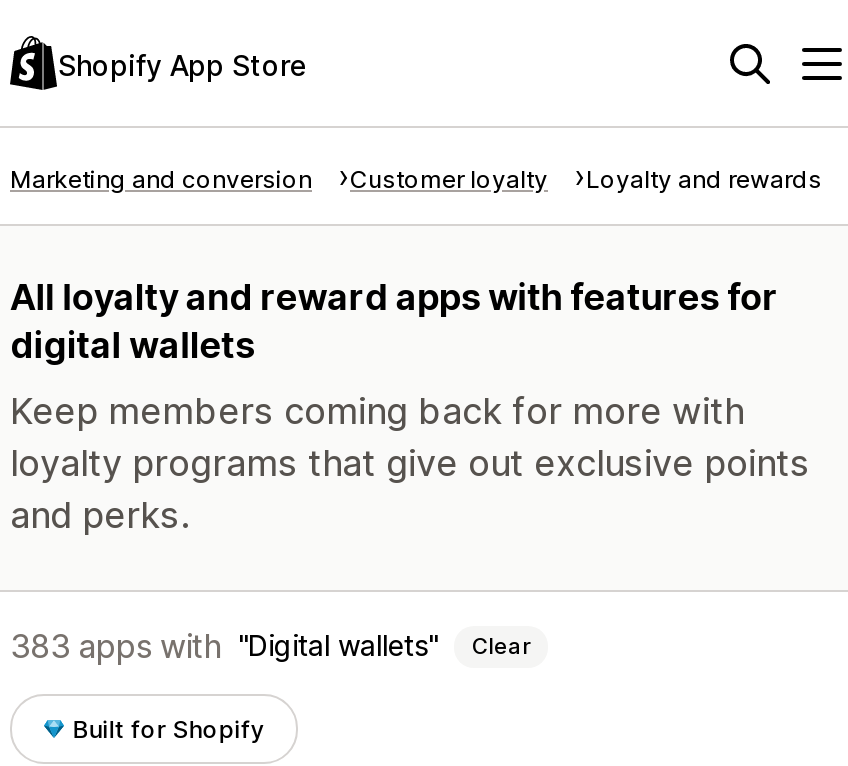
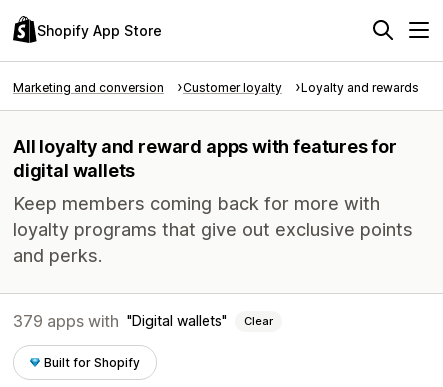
[10,626,530,666] 383 apps with Digital wallets Clear -> [13,311,273,331] 379 apps with Digital wallets Clear

